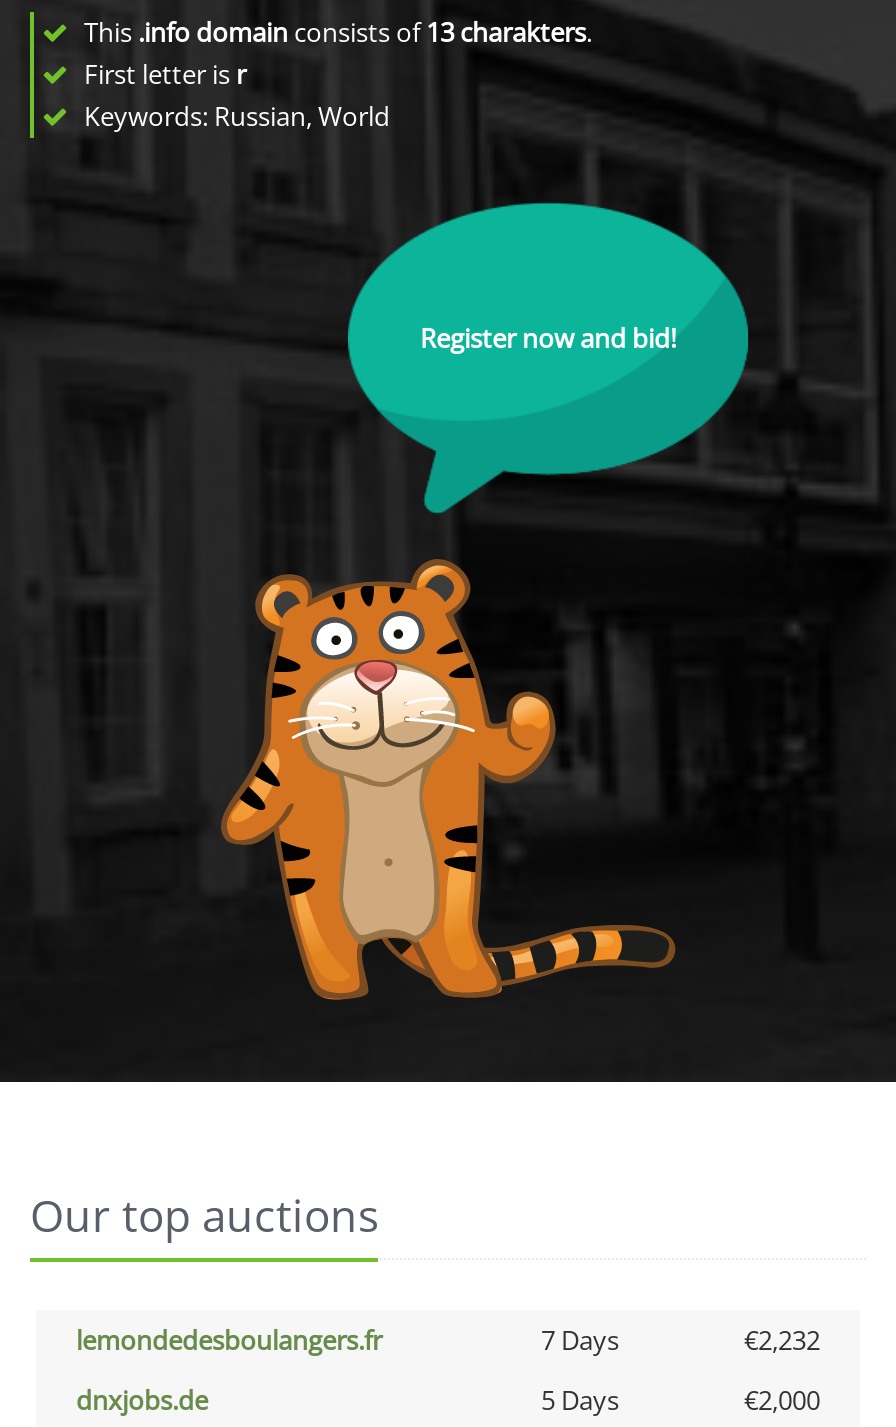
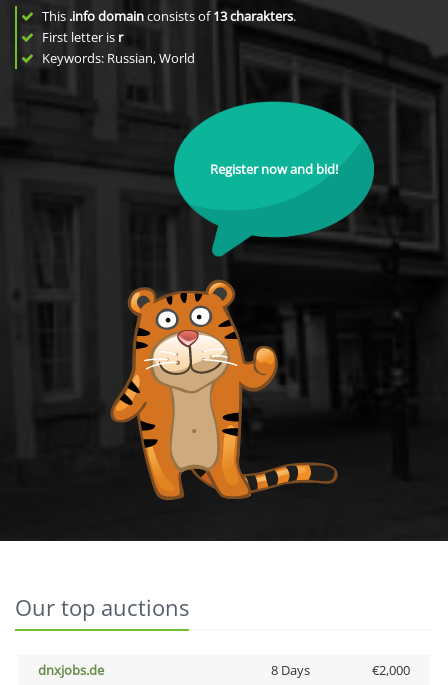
[76,1322,820,1358] lemondedesboulangers.fr | 7 Days | €2,232 -> none
[541,1382,619,1418] 5 Days -> [270,661,309,679] 8 Days

